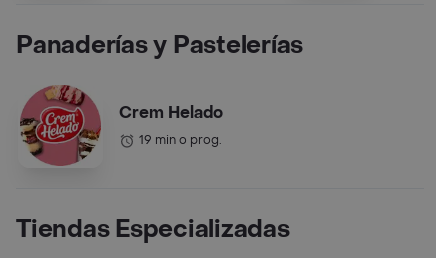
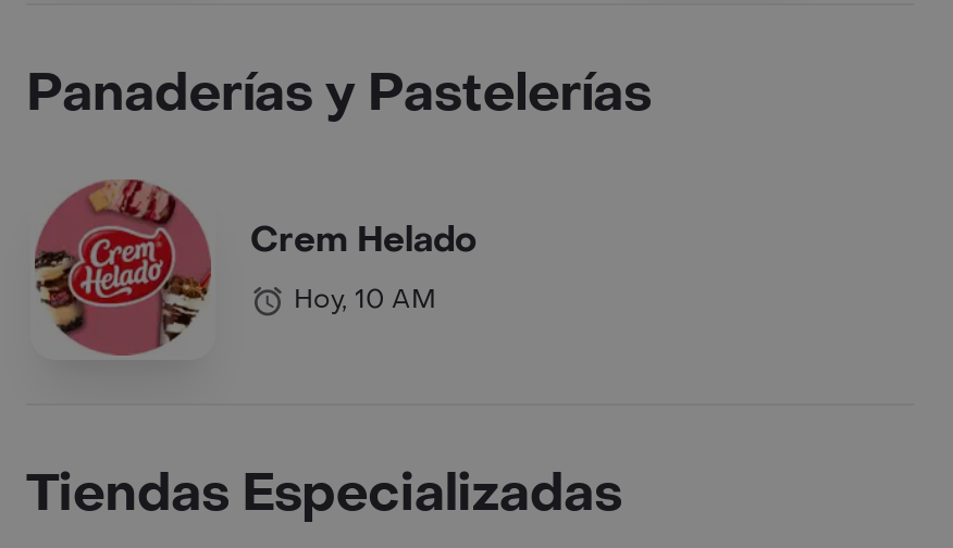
[139,132,222,148] 19 min o prog. -> [294,282,435,316] Hoy, 10 AM

